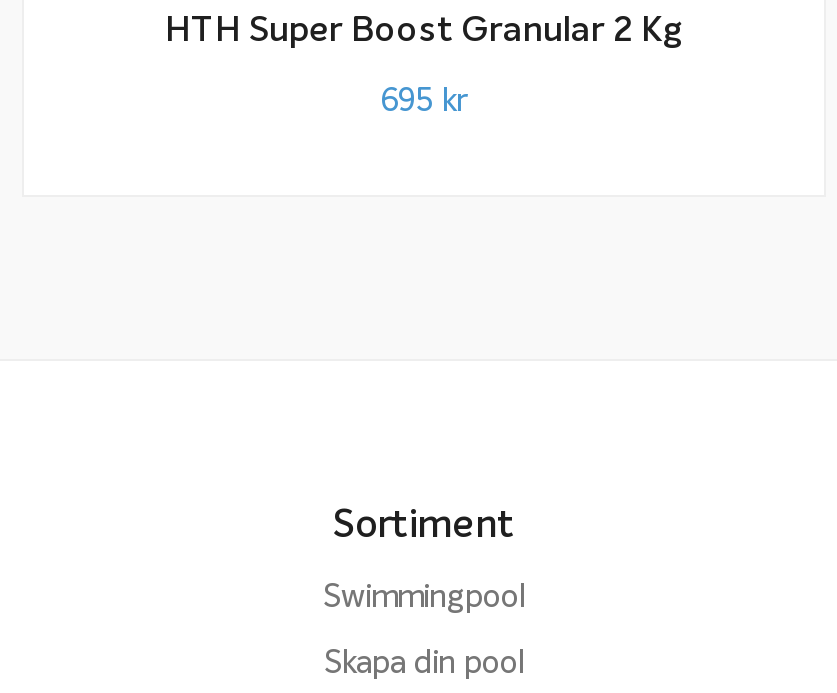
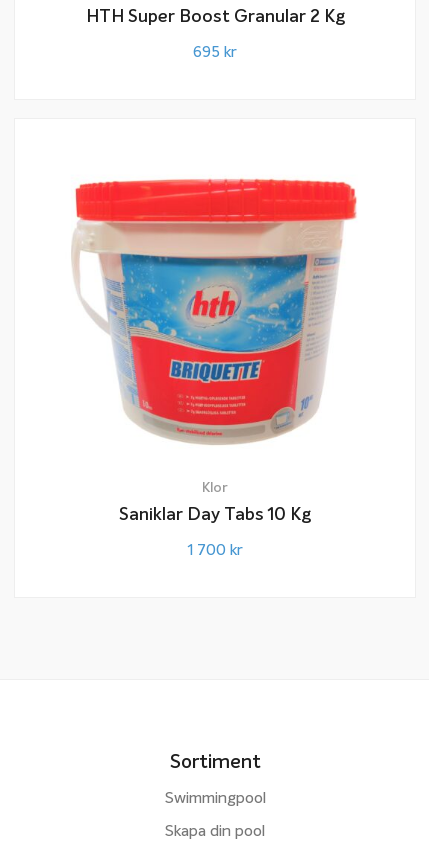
none -> [71,178,357,559] [image] | Klor | Saniklar Day Tabs 10 Kg | 1 700 kr

